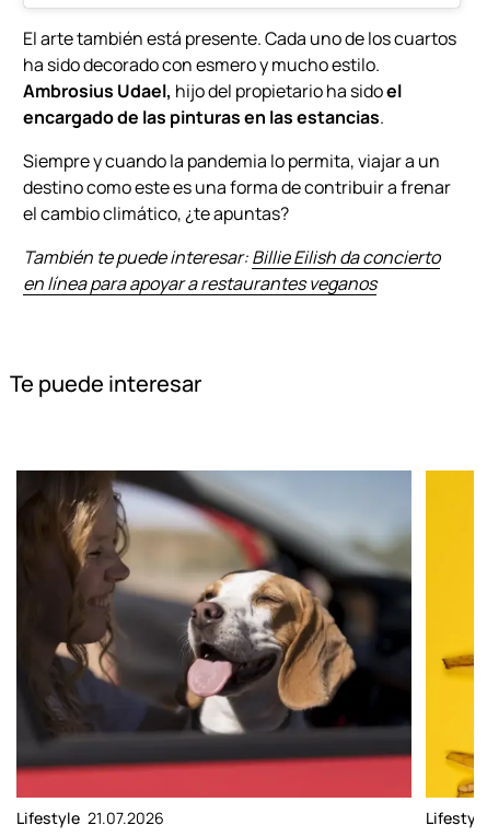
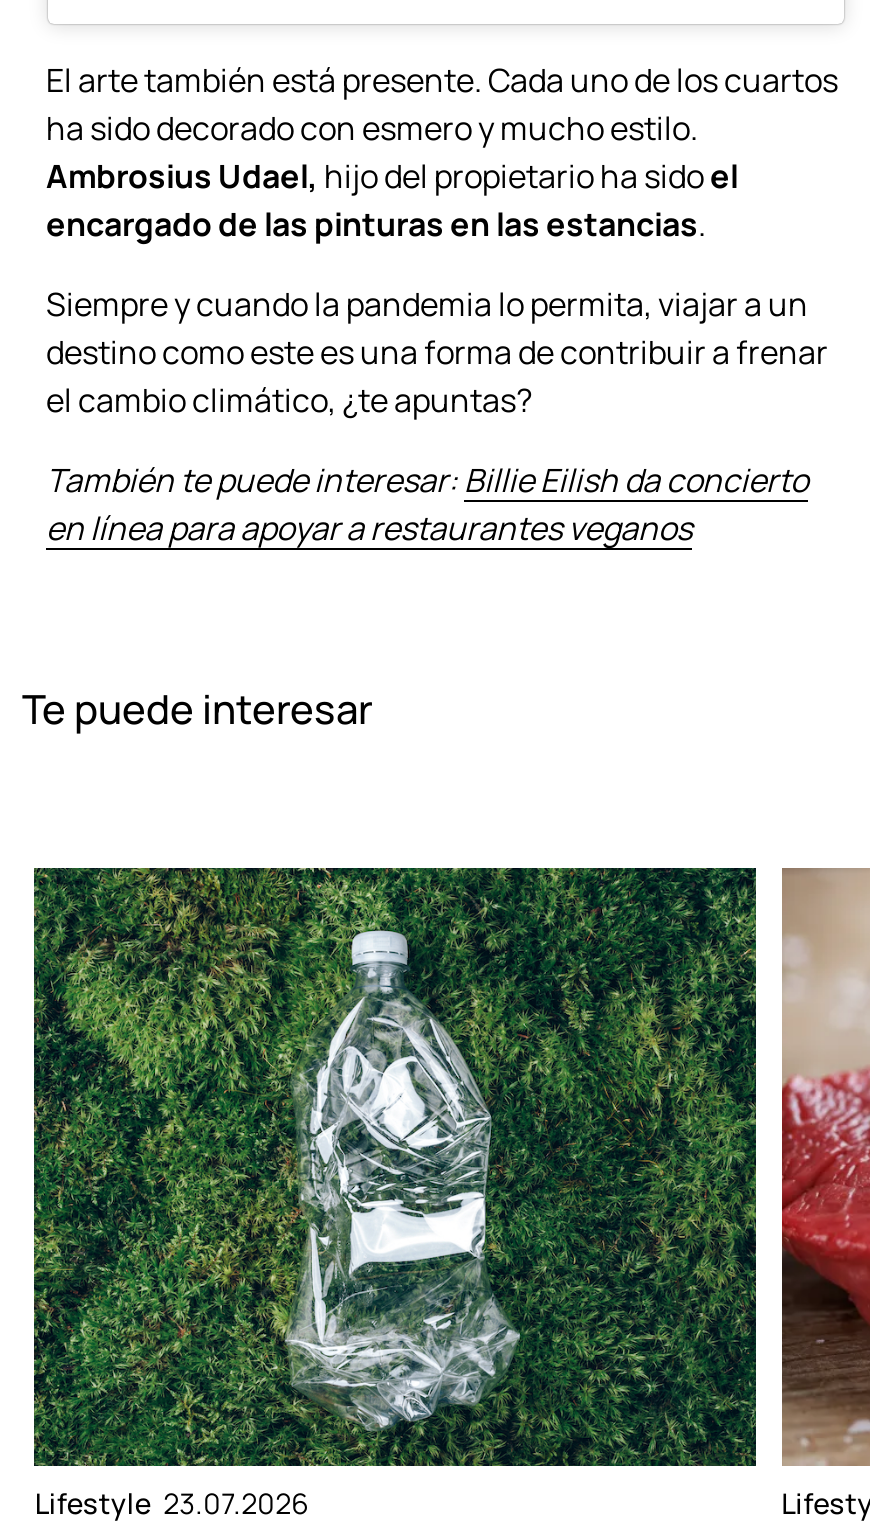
[15,469,413,828] [image] | Lifestyle 21.07.2026 -> [32,865,758,1523] [image] | Lifestyle 23.07.2026
[425,469,475,799] [image] -> [780,867,872,1467] [image]

